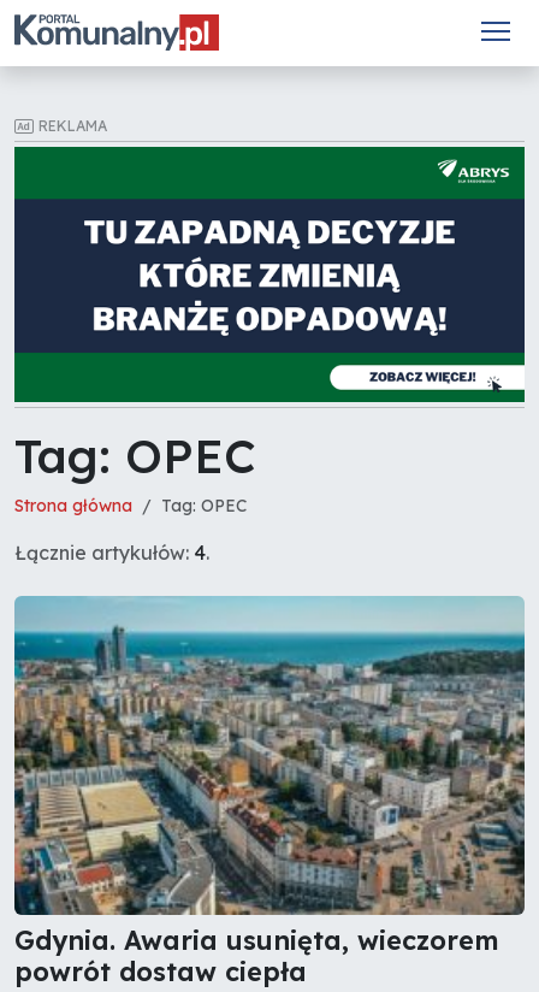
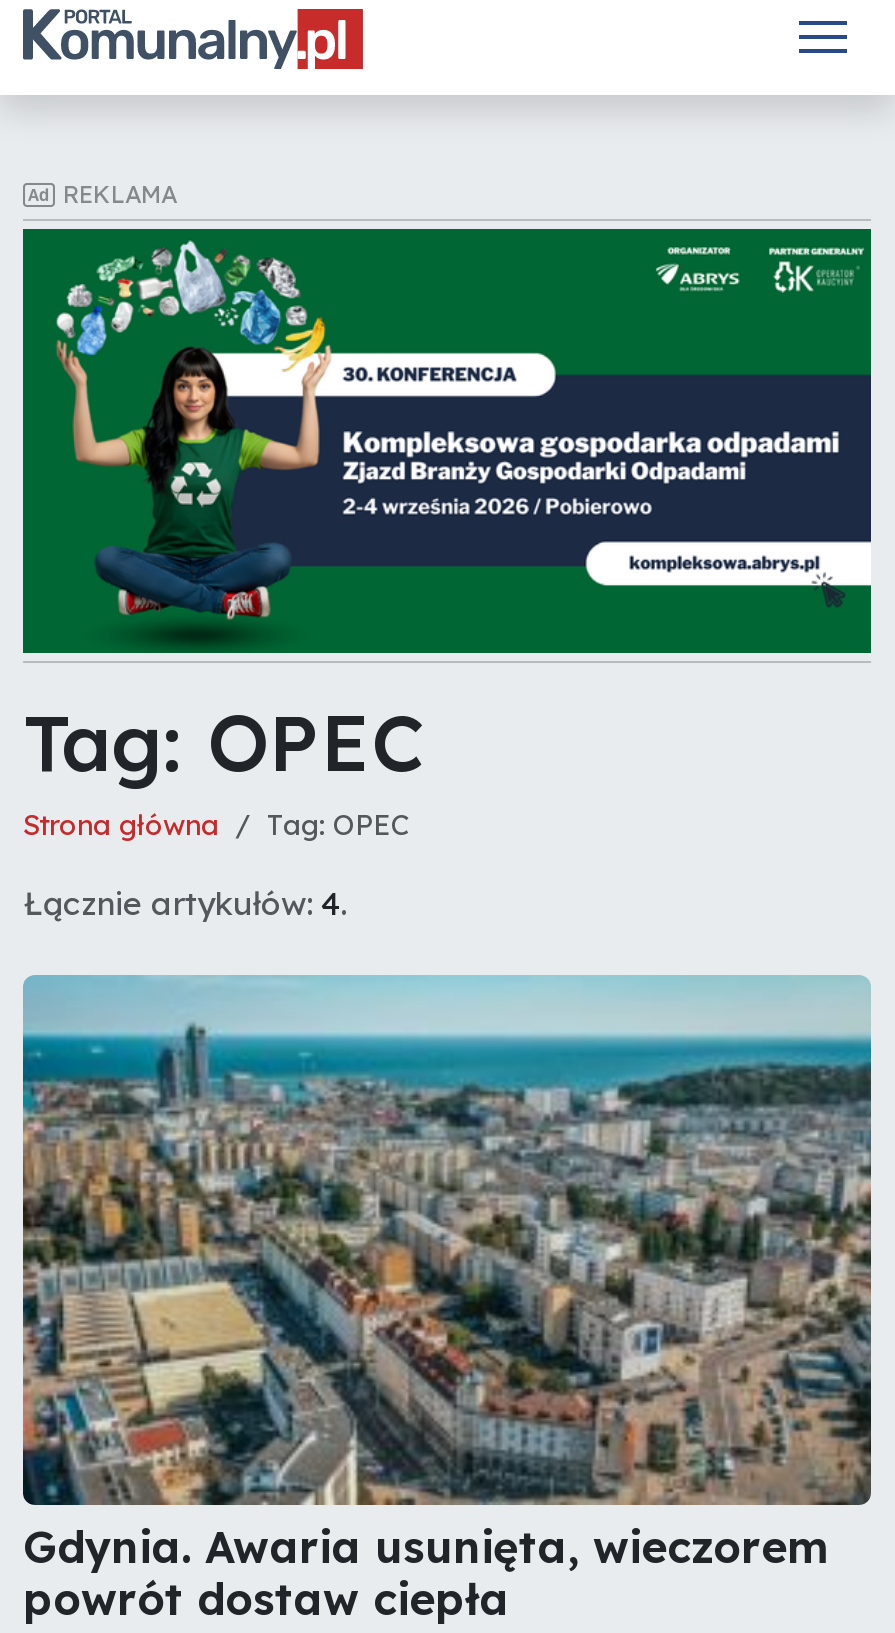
[14,154,526,396] [image] -> [23,239,873,645] [image]

